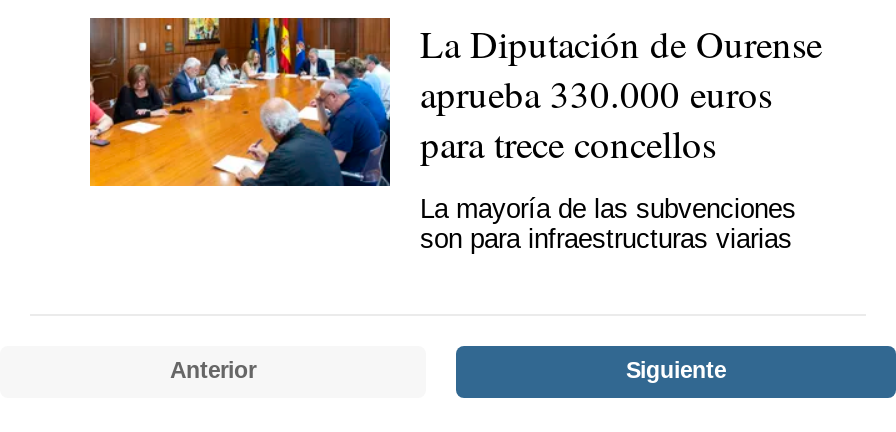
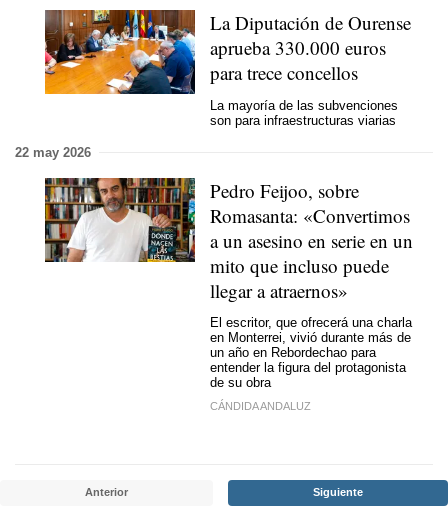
none -> [15,144,413,411] [image] | 22 may 2026 | Pedro Feijoo, sobre | Romasanta: «Convertimos | a un asesino en serie en un | mito que incluso puede | llegar a atraernos» | El escritor, que ofrecerá una charla | en Monterrei, vivió durante más de | un año en Rebordechao para | entender la figura del protagonista | de su obra | CÁNDIDA ANDALUZ

